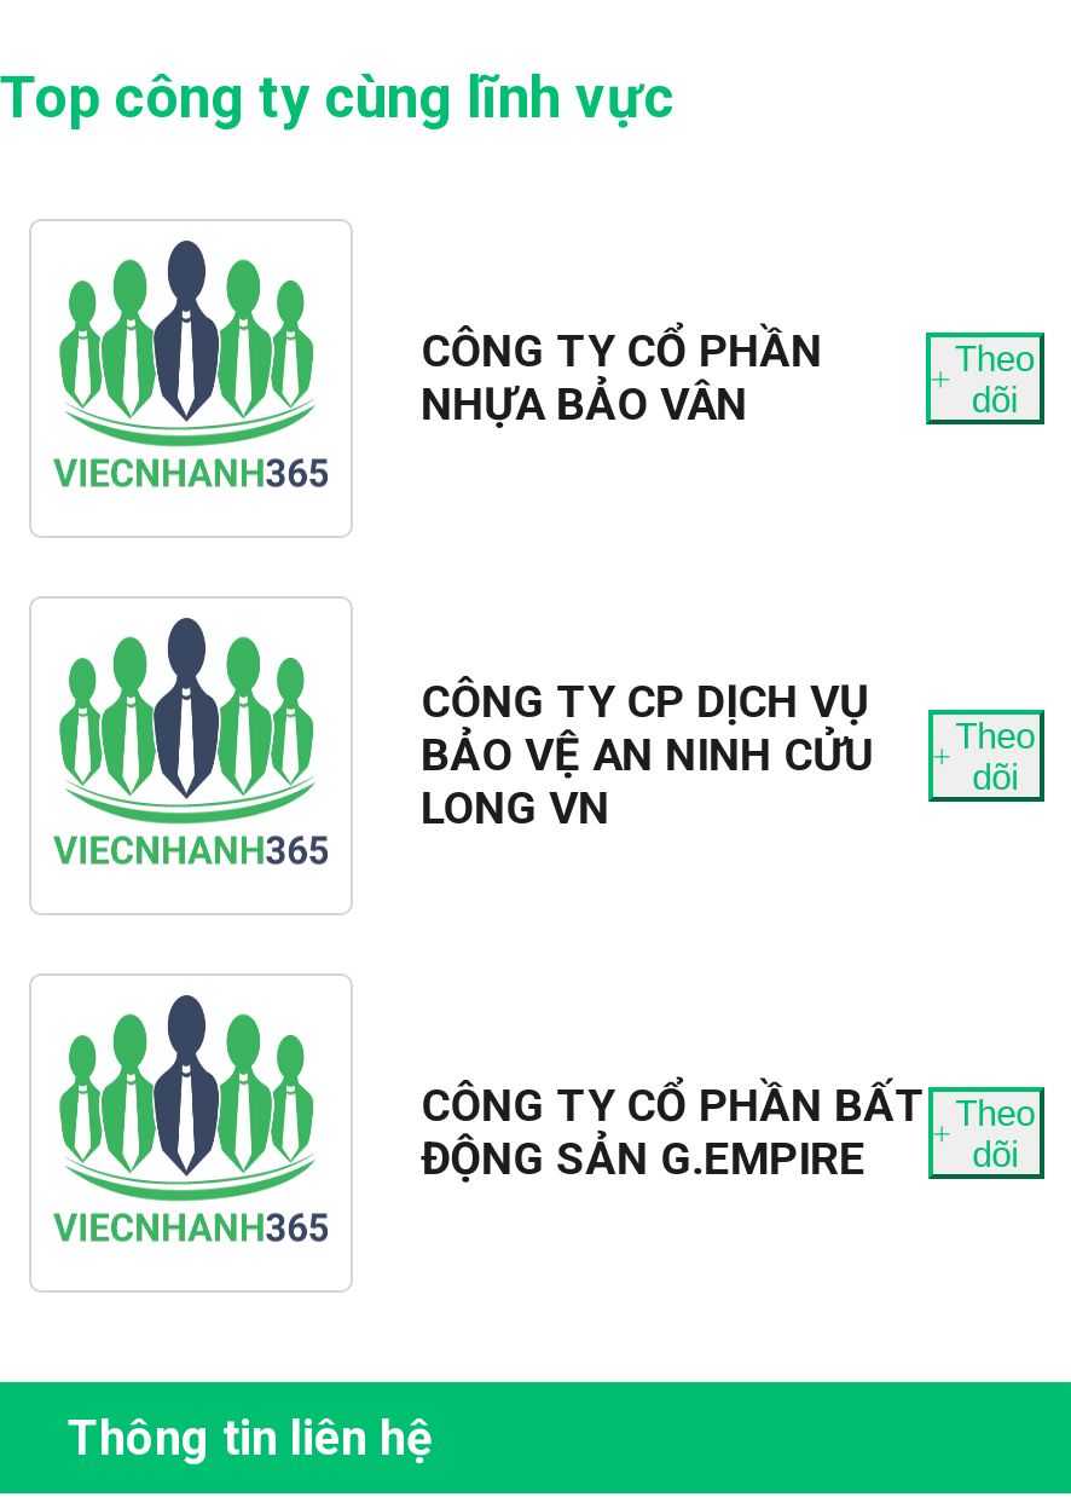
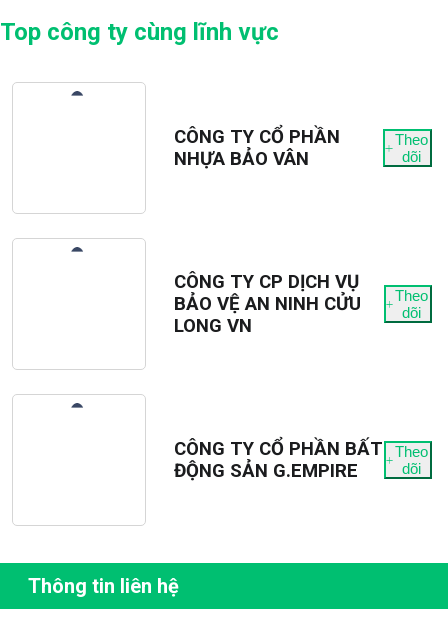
[53,250,331,490] [image] -> none
[53,628,331,867] [image] -> none
[53,1005,331,1244] [image] -> none

